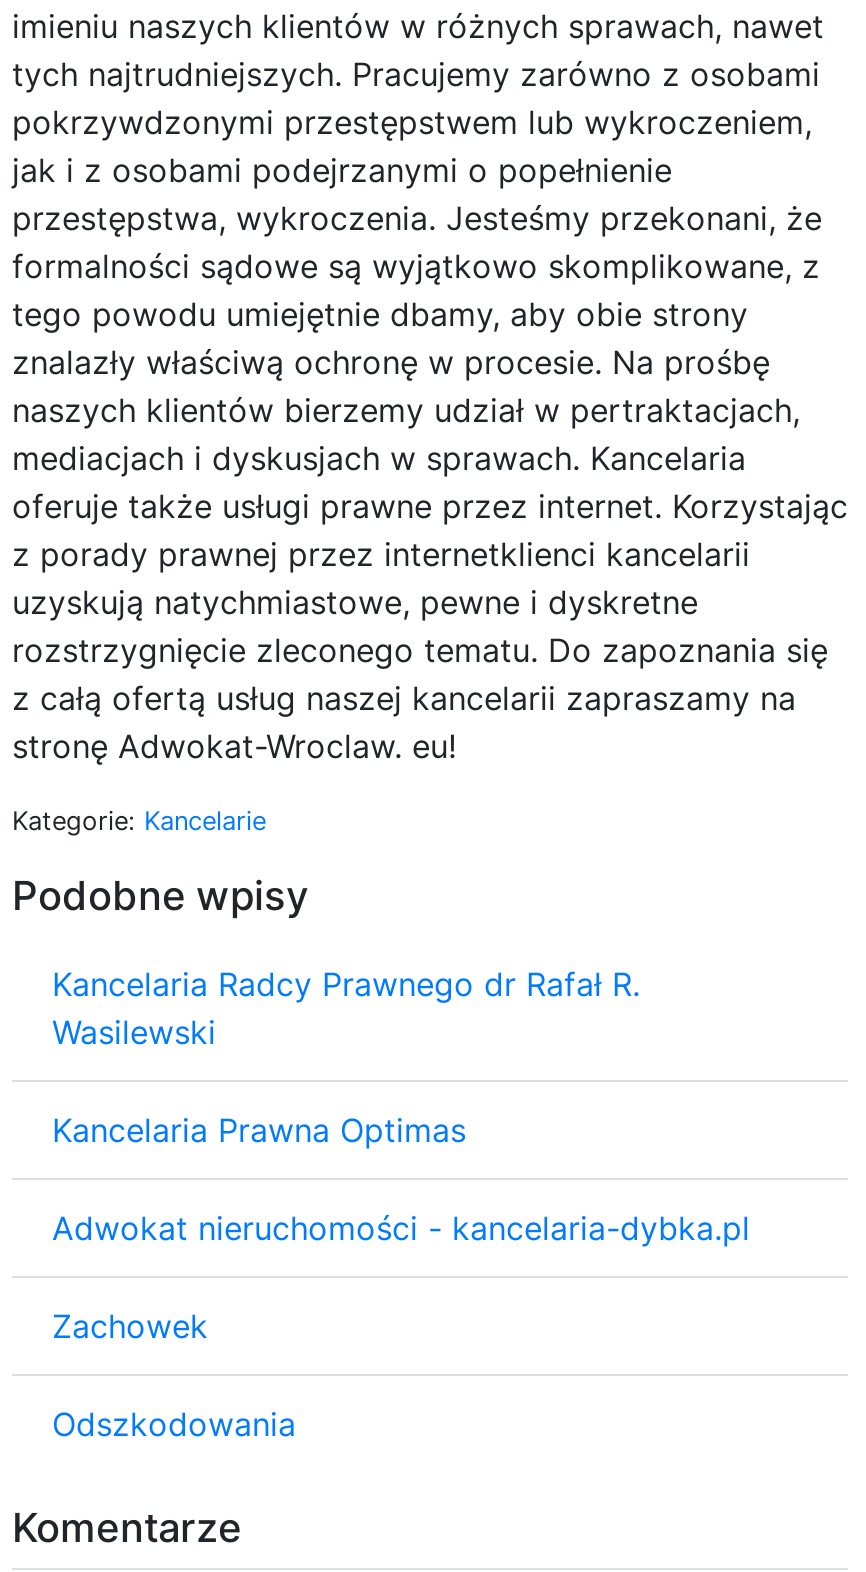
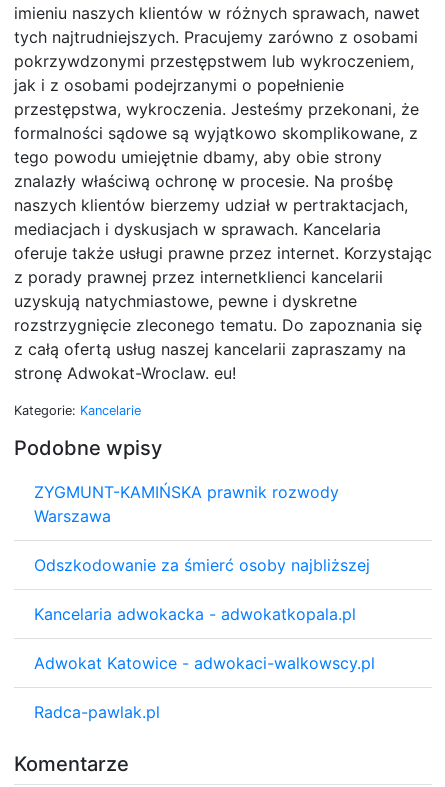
[52,963,640,1051] Kancelaria Radcy Prawnego dr Rafał R. | Wasilewski -> [34,482,339,526] ZYGMUNT-KAMIŃSKA prawnik rozwody | Warszawa
[52,1109,466,1149] Kancelaria Prawna Optimas -> [34,555,370,575] Odszkodowanie za śmierć osoby najbliższej
[52,1207,750,1247] Adwokat nieruchomości - kancelaria-dybka.pl -> [34,604,356,624] Kancelaria adwokacka - adwokatkopala.pl
[52,1305,208,1345] Zachowek -> [34,653,375,673] Adwokat Katowice - adwokaci-walkowscy.pl
[52,1403,296,1443] Odszkodowania -> [34,702,160,722] Radca-pawlak.pl

